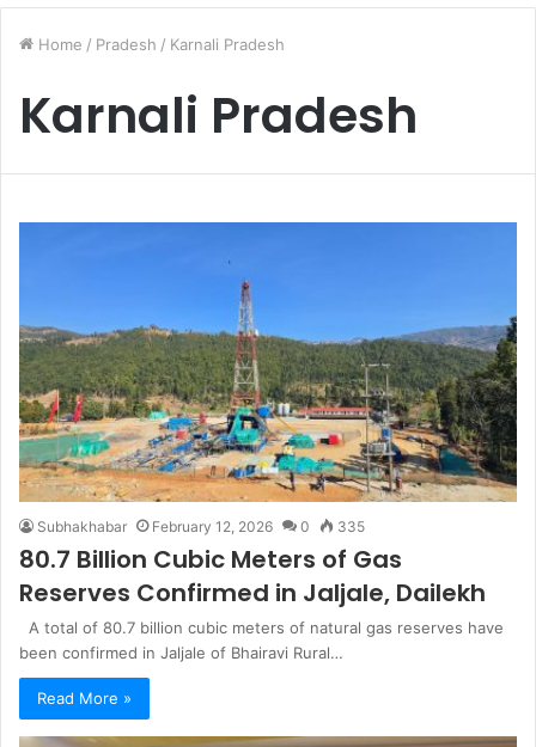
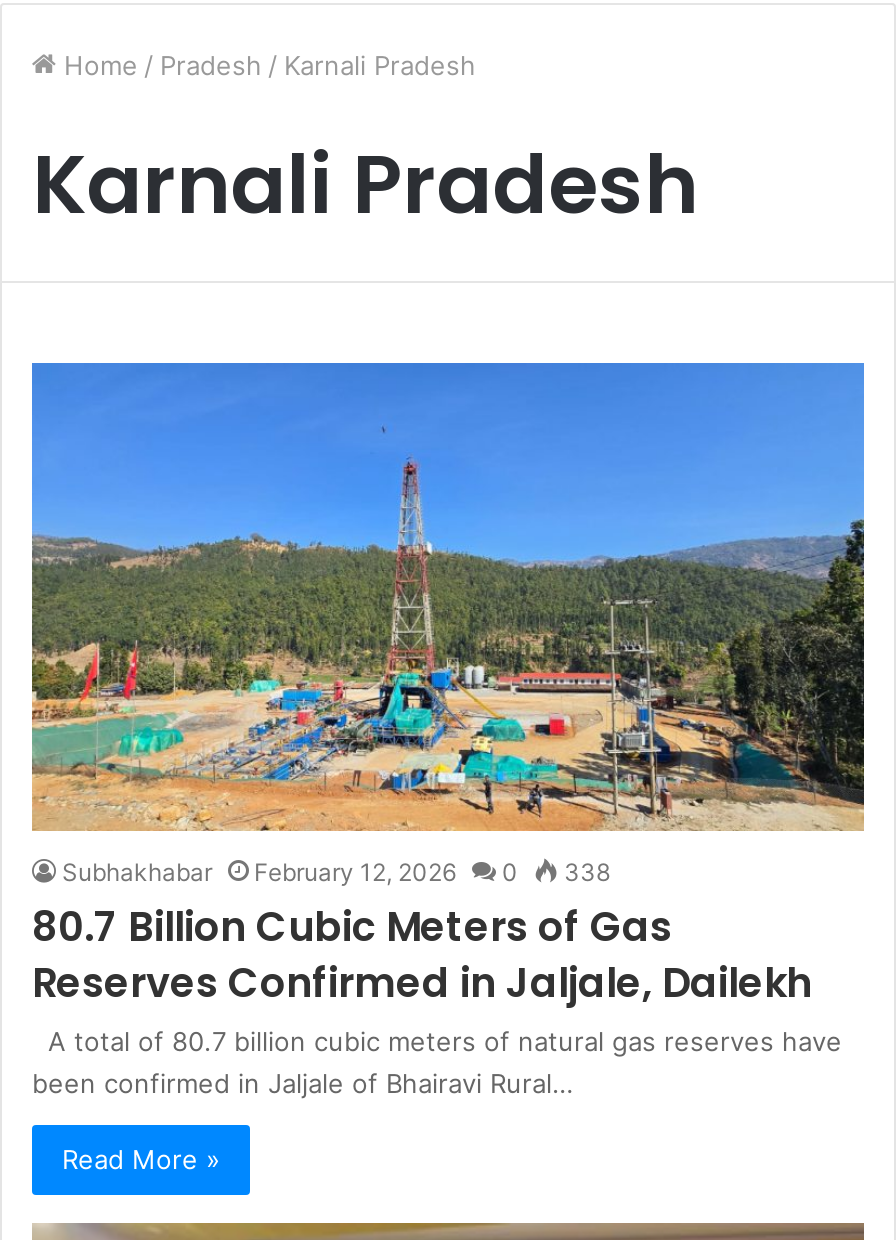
[37,518,365,536] Subhakhabar February 12, 2026 0 335 -> [62,856,610,886] Subhakhabar February 12, 2026 0 338

